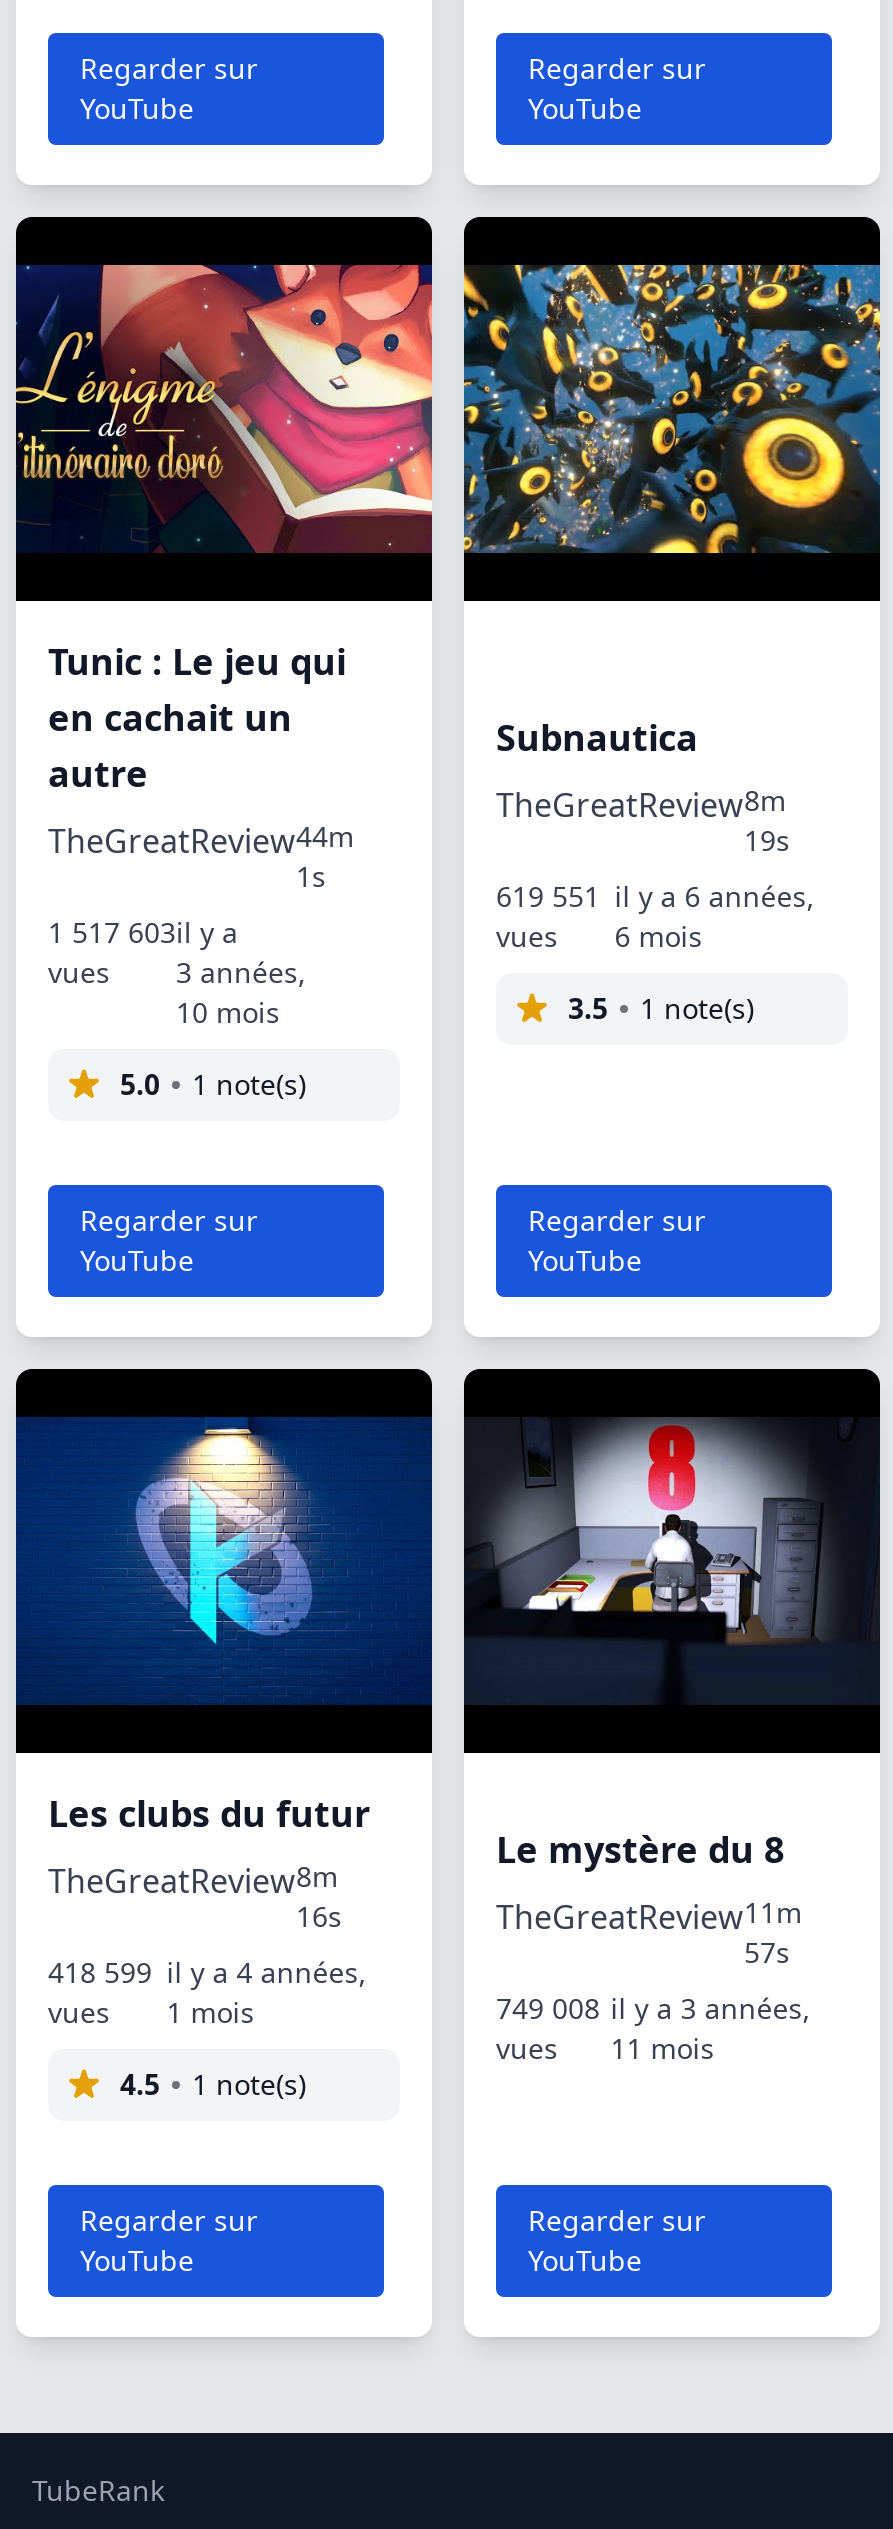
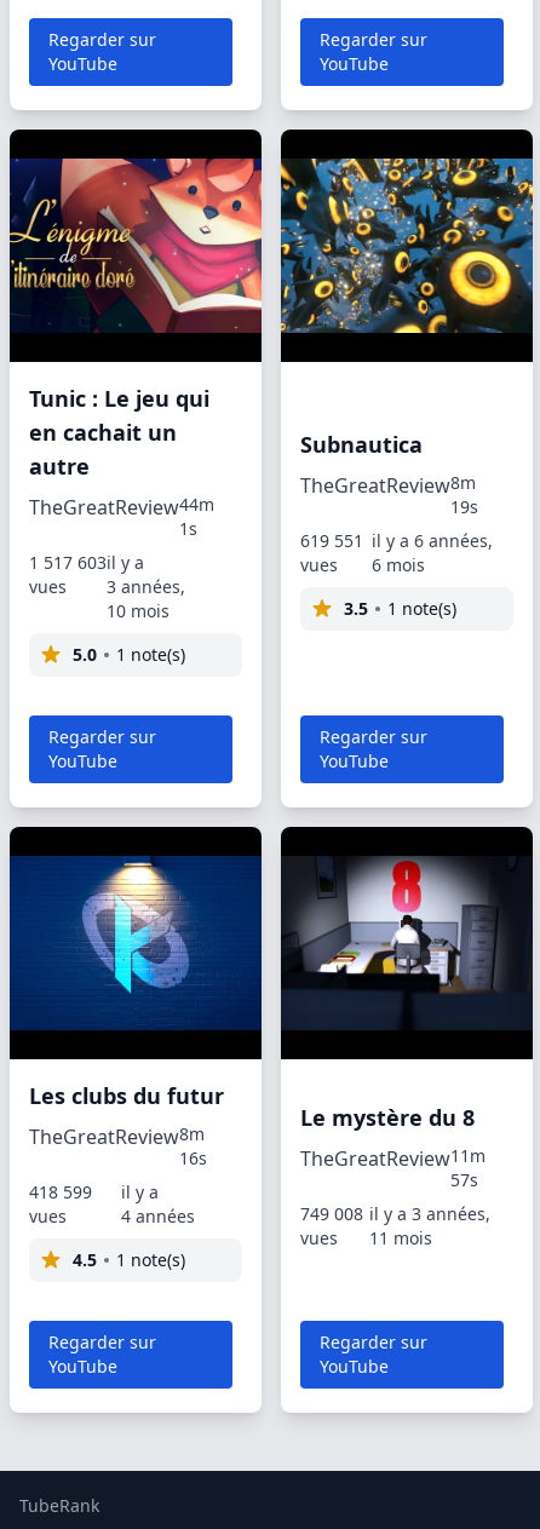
[166,1953,366,2031] il y a 4 années, | 1 mois -> [121,1180,195,1228] il y a | 4 années

